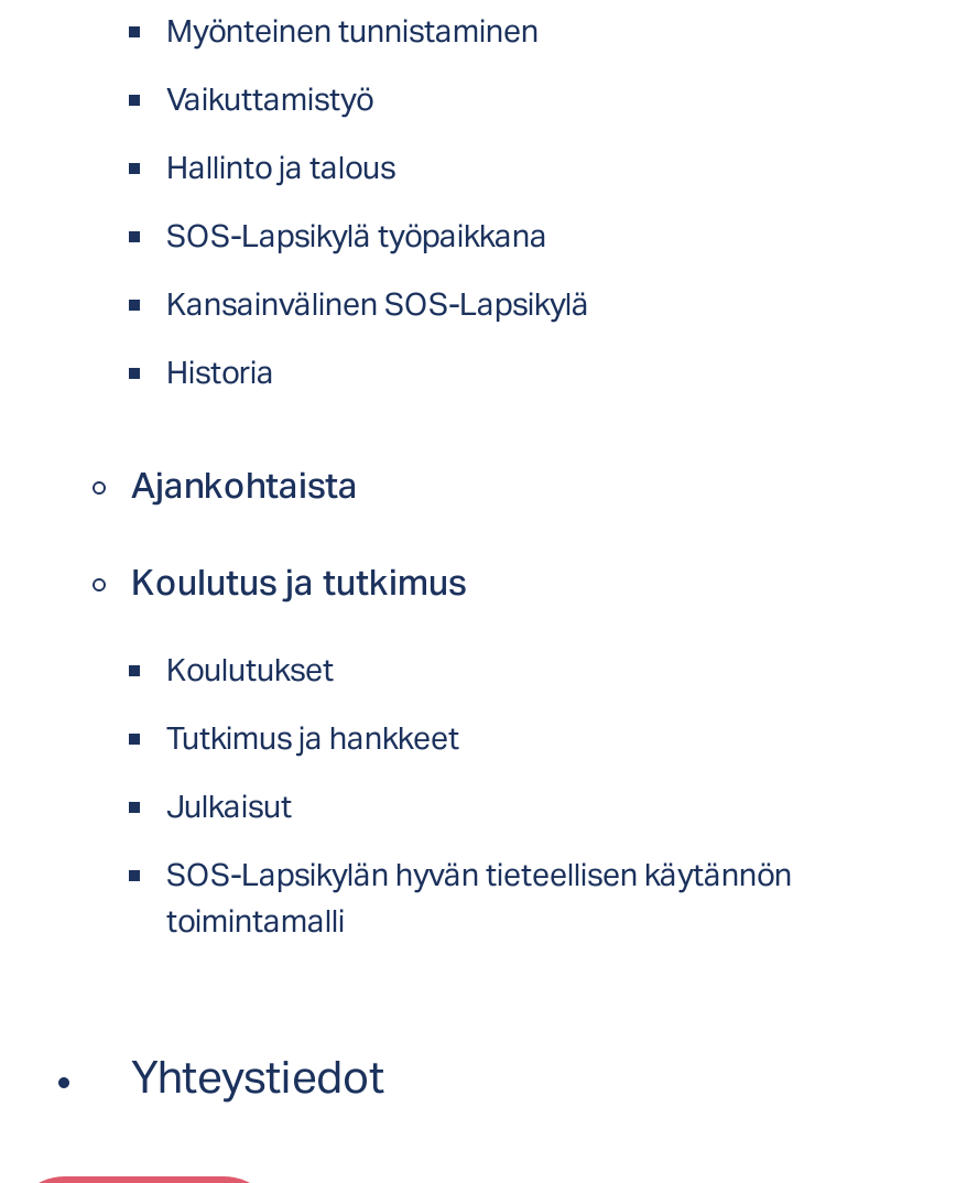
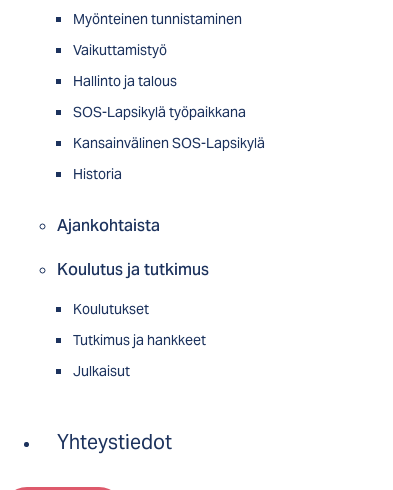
[166,855,792,941] SOS-Lapsikylän hyvän tieteellisen käytännön | toimintamalli -> none

